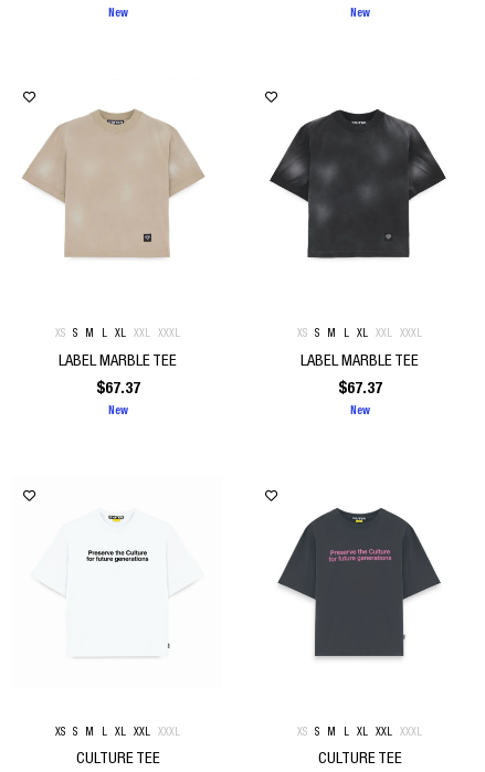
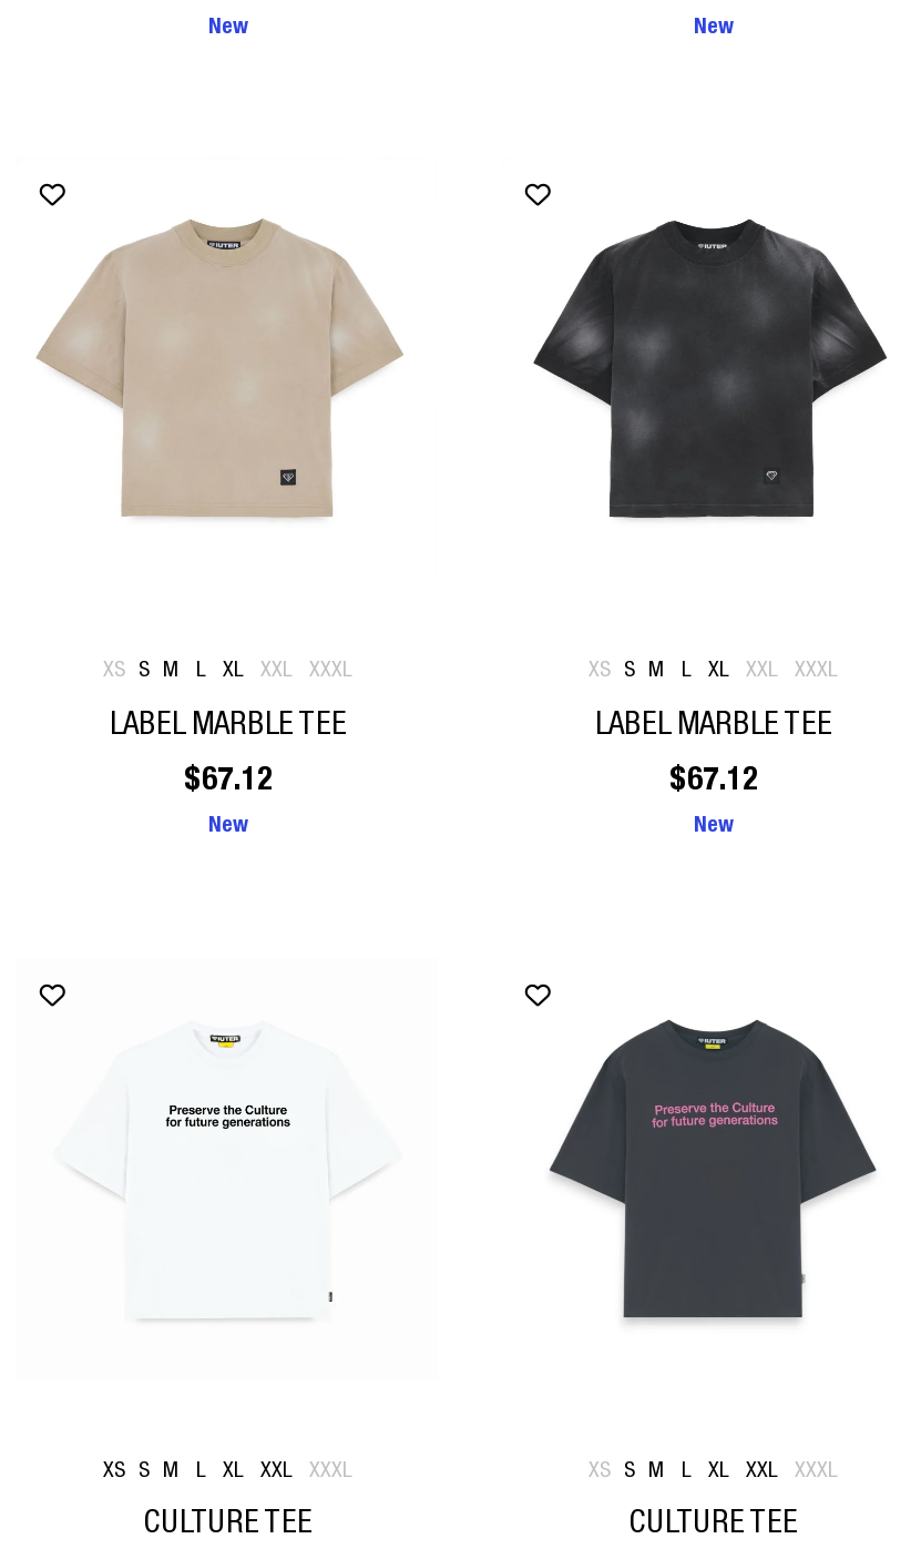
[96,377,140,396] $67.37 -> [184,758,273,795] $67.12
[338,377,382,396] $67.37 -> [669,758,758,795] $67.12

